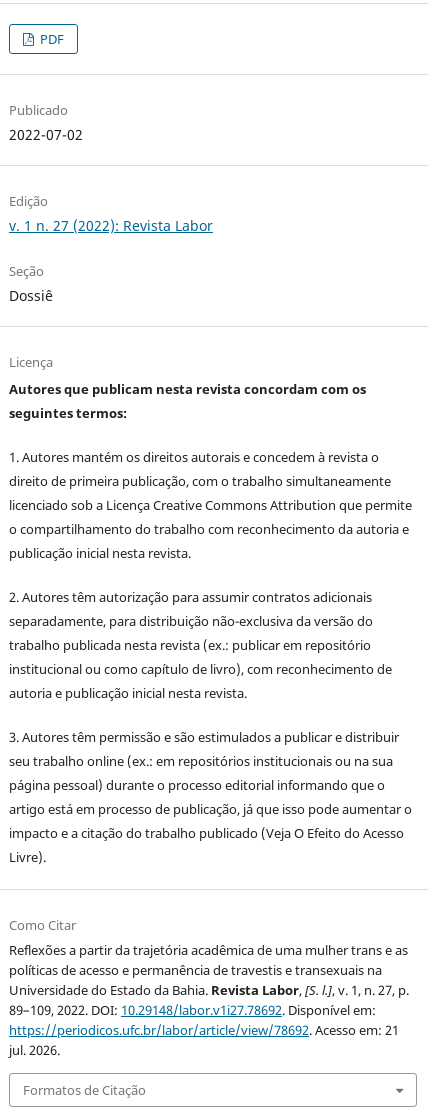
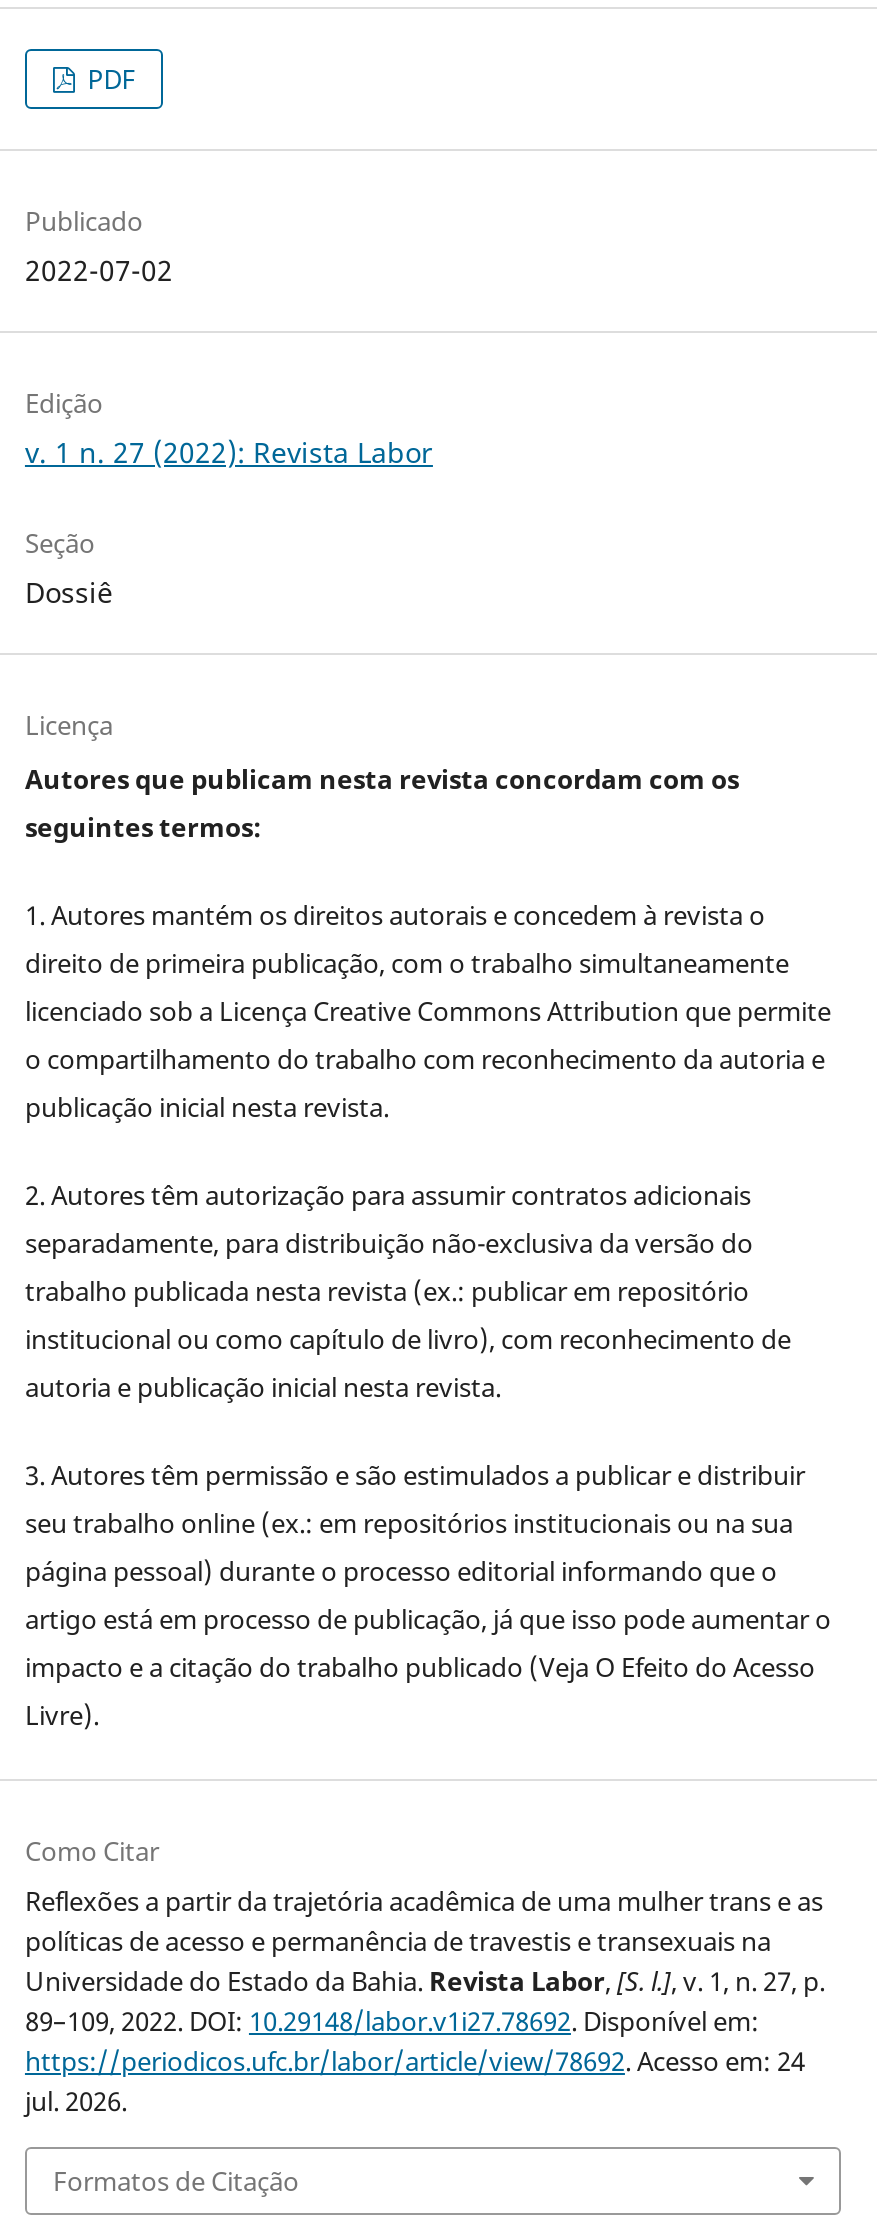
[9,1021,399,1039] https://periodicos.ufc.br/labor/article/view/78692. Acesso em: 21 -> [25,2042,805,2078] https://periodicos.ufc.br/labor/article/view/78692. Acesso em: 24

